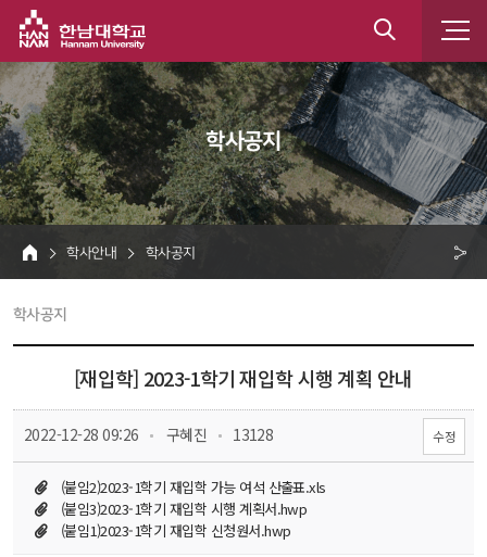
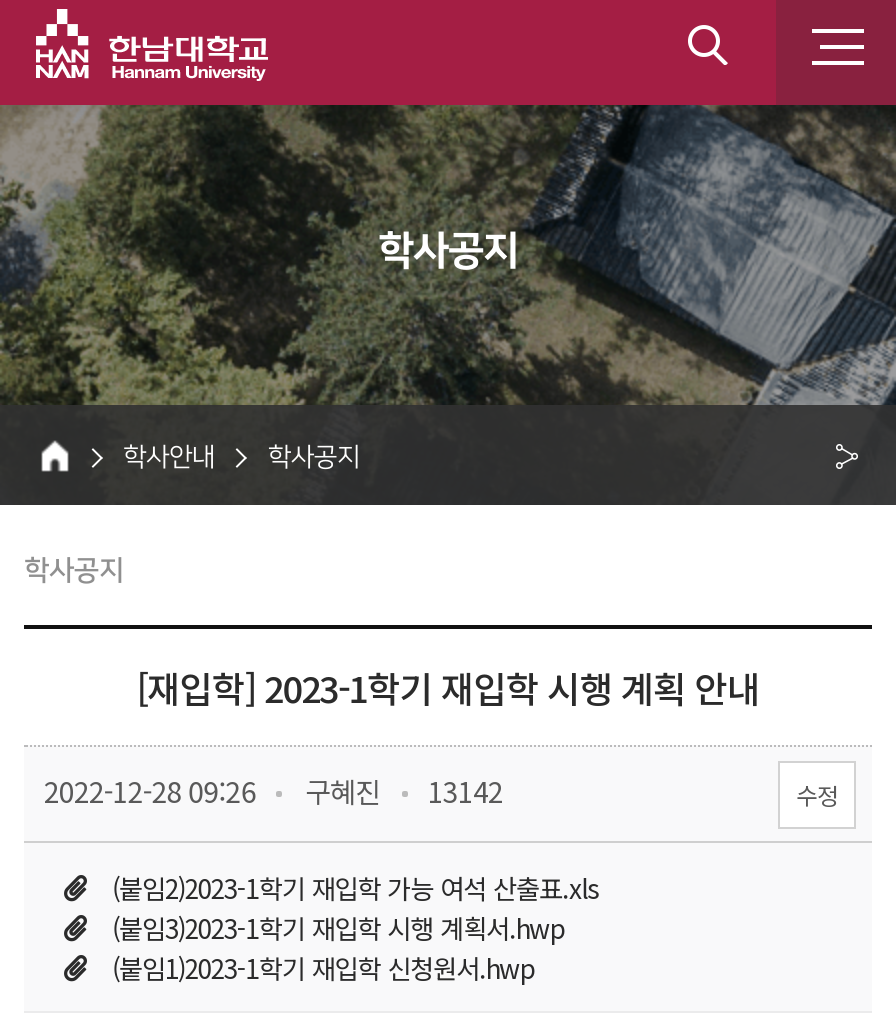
[24,423,273,445] 2022-12-28 09:26 구혜진 13128 -> [44,770,503,810] 2022-12-28 09:26 구혜진 13142

